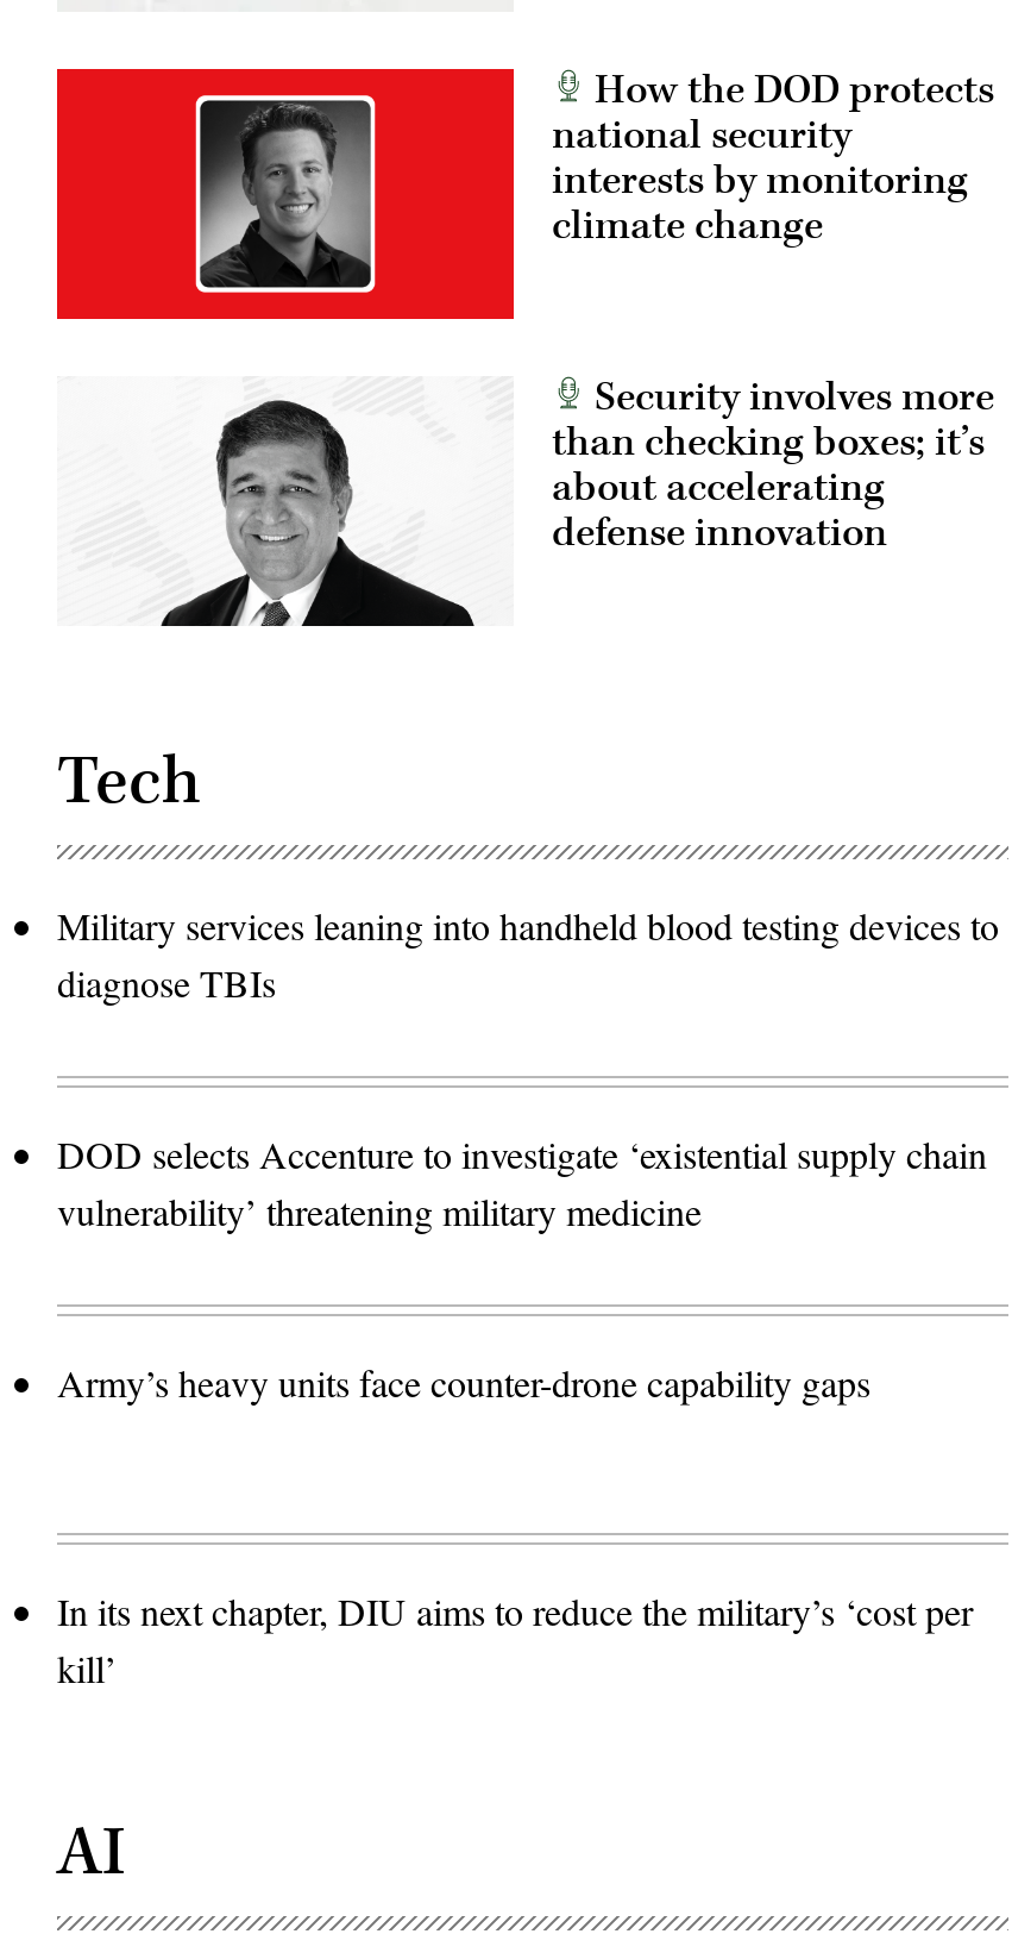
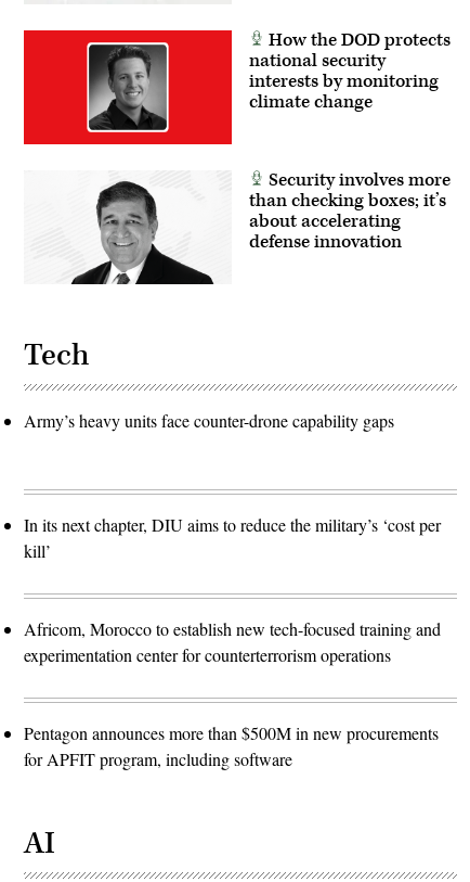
[57,900,999,1235] Military services leaning into handheld blood testing devices to | diagnose TBIs | DOD selects Accenture to investigate ‘existential supply chain | vulnerability’ threatening military medicine -> none
moved [57,1357,973,1692] -> [24,409,441,562]: Army’s heavy units face counter-drone capability gaps | In its next chapter, DIU aims to reduce the military’s ‘cost per | kill’
none -> [24,618,441,770] Africom, Morocco to establish new tech-focused training and | experimentation center for counterterrorism operations | Pentagon announces more than $500M in new procurements | for APFIT program, including software

